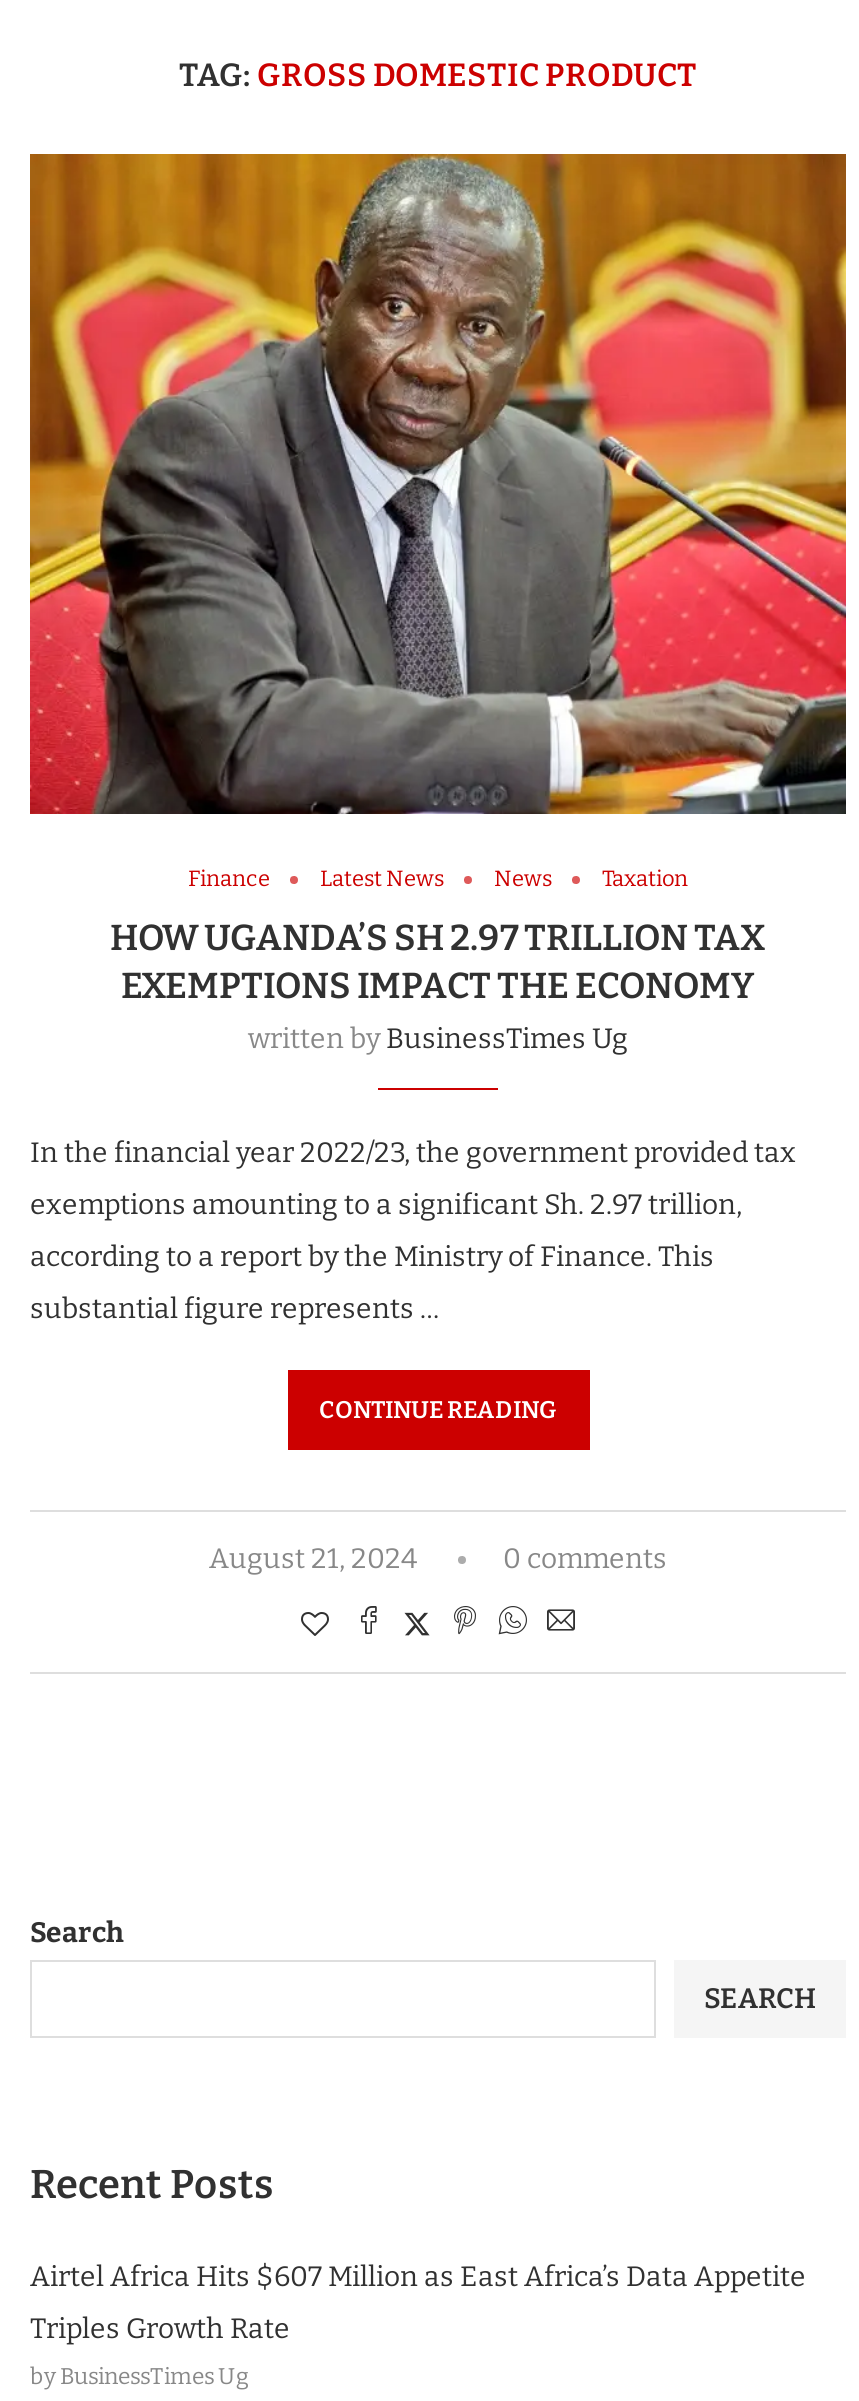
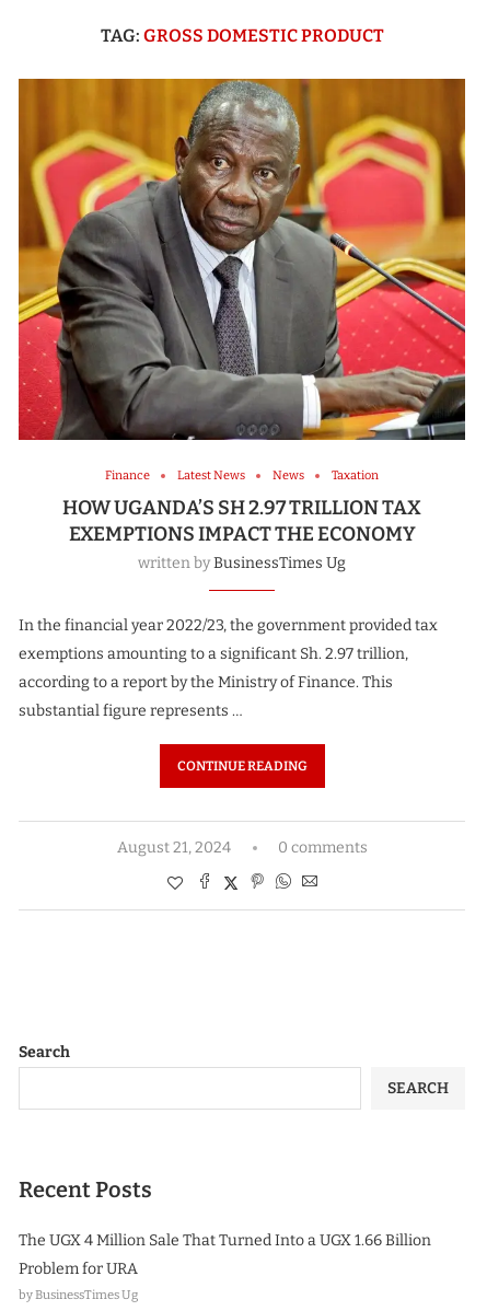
[30,2260,806,2294] Airtel Africa Hits $607 Million as East Africa’s Data Appetite -> [19,1231,431,1250] The UGX 4 Million Sale That Turned Into a UGX 1.66 Billion
[30,2312,290,2346] Triples Growth Rate -> [19,1260,138,1278] Problem for URA

